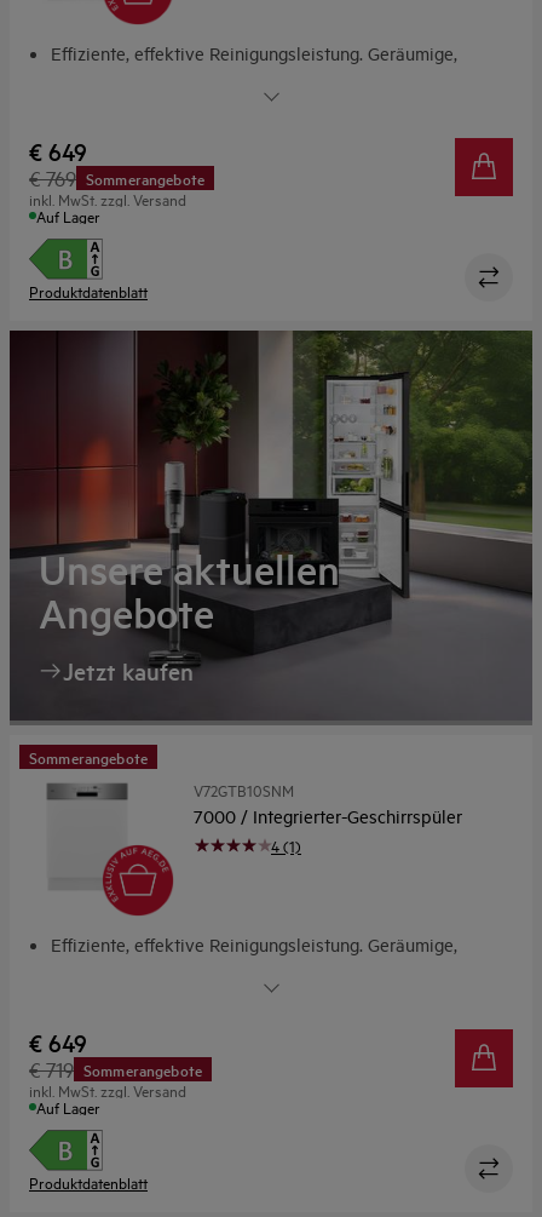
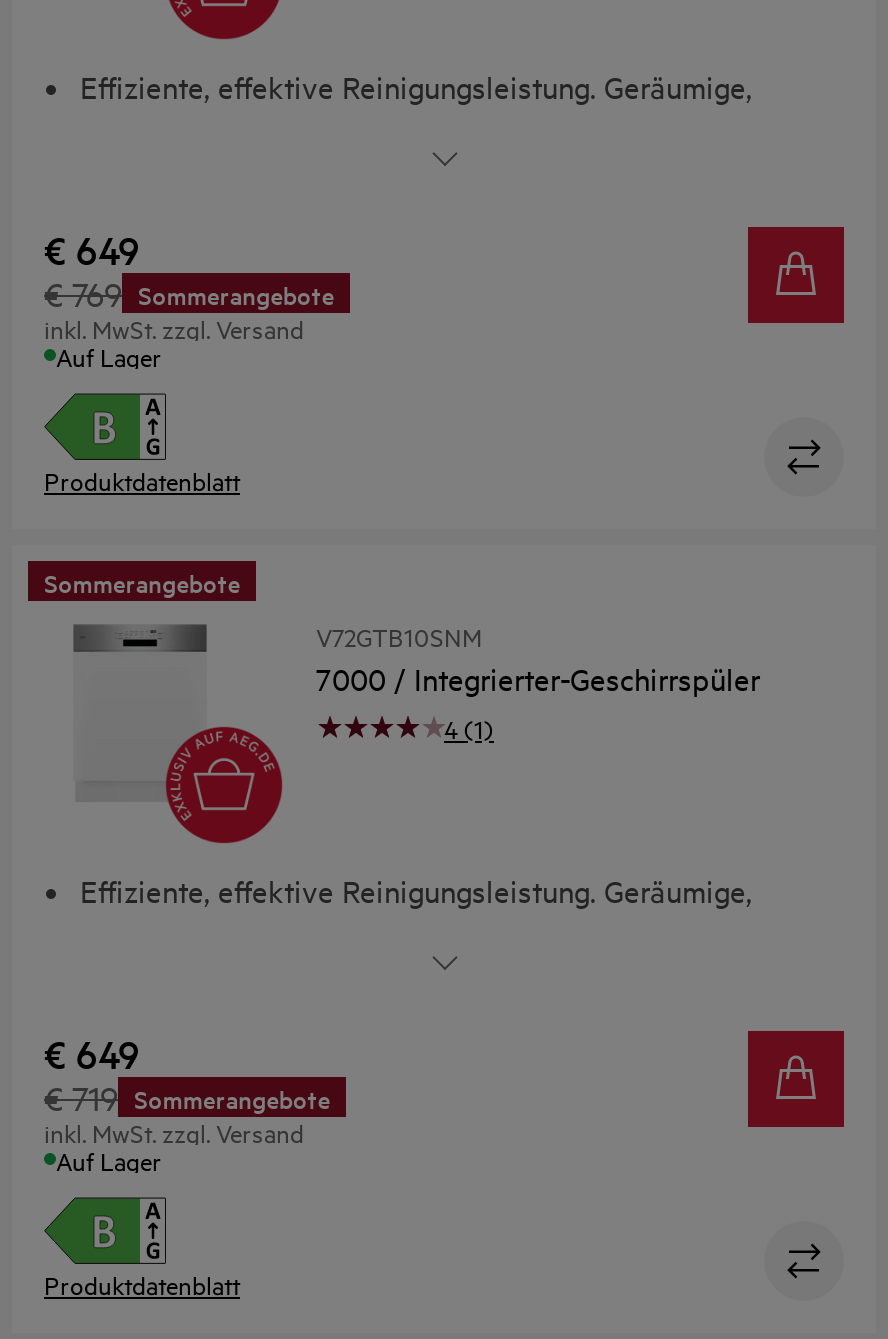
[8,329,534,725] [image] | Unsere aktuellen | Angebote | Jetzt kaufen -> none

